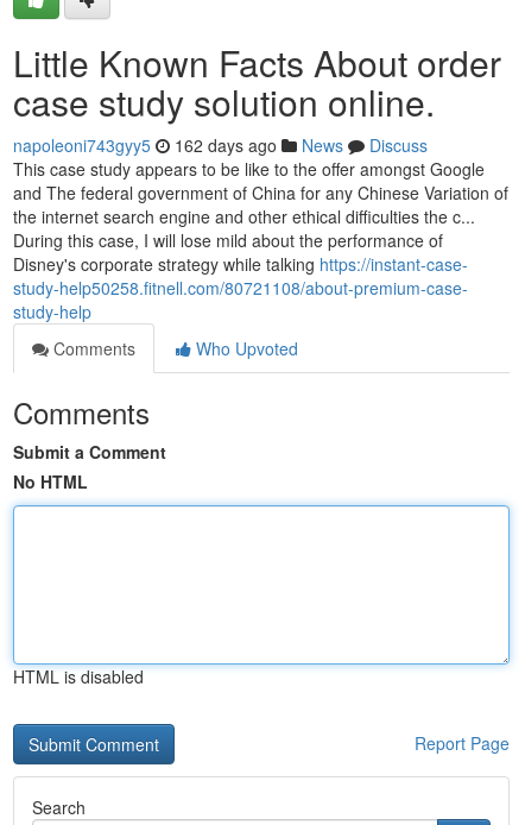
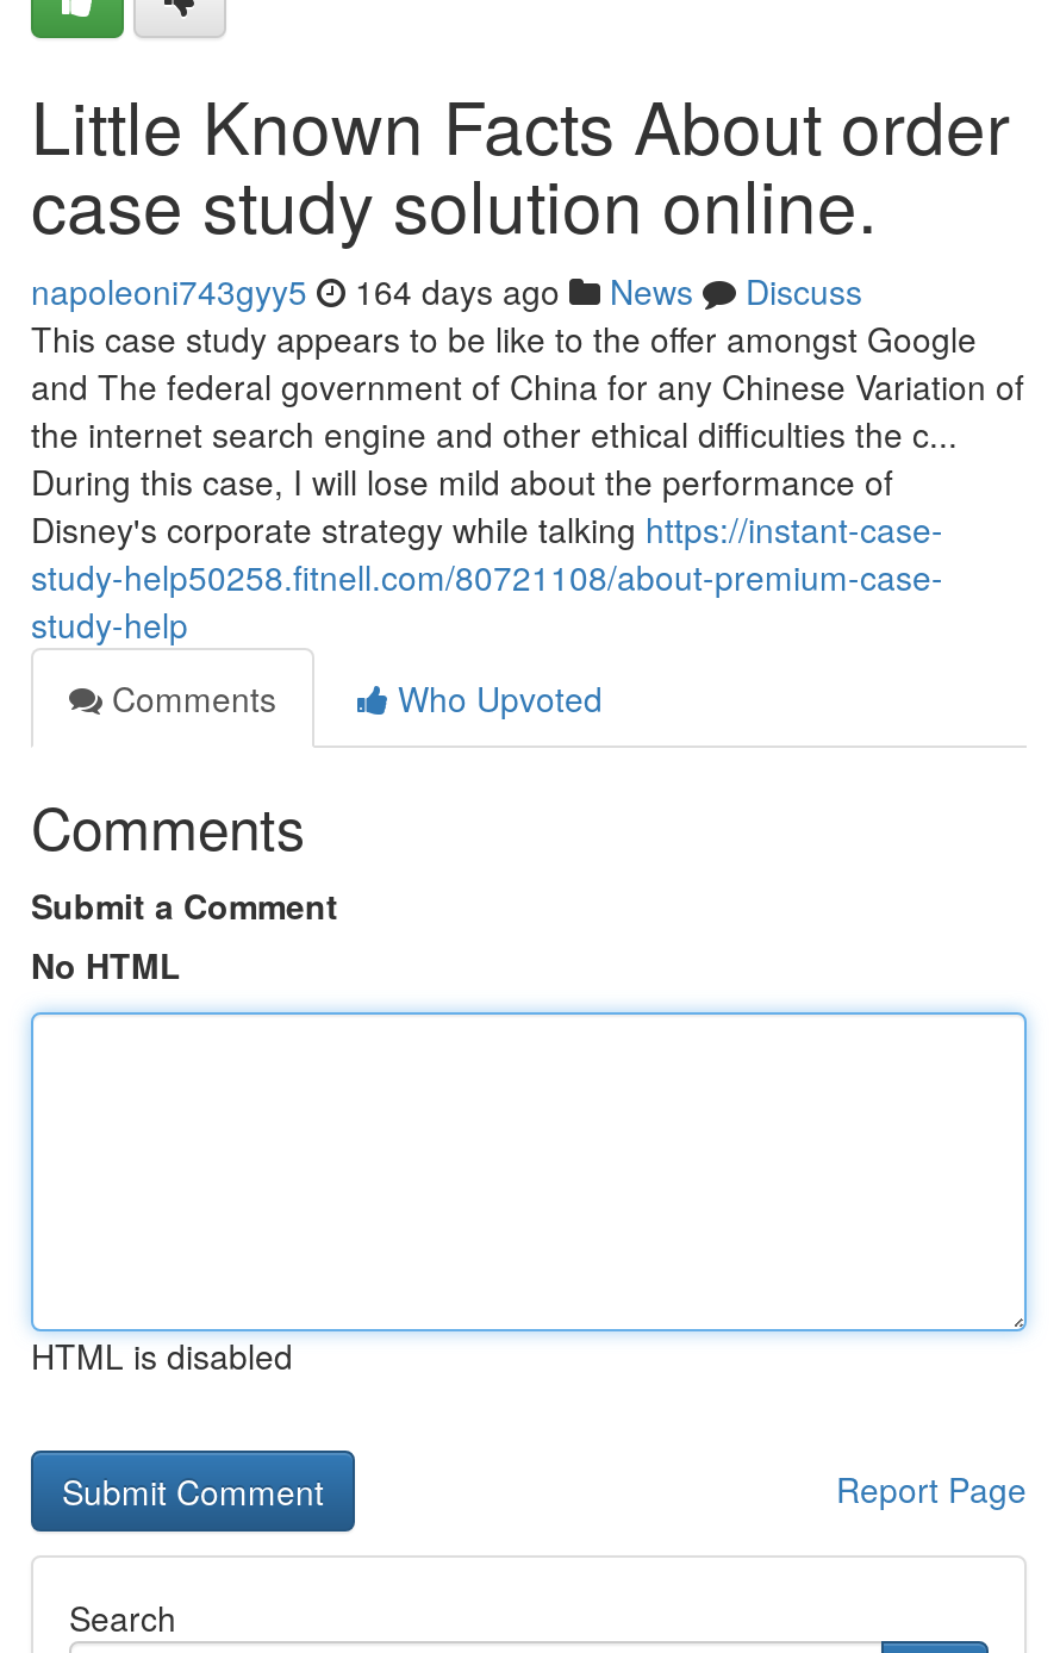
[13,133,428,157] napoleoni743gyy5 162 days ago News Discuss -> [31,267,862,314] napoleoni743gyy5 164 days ago News Discuss

